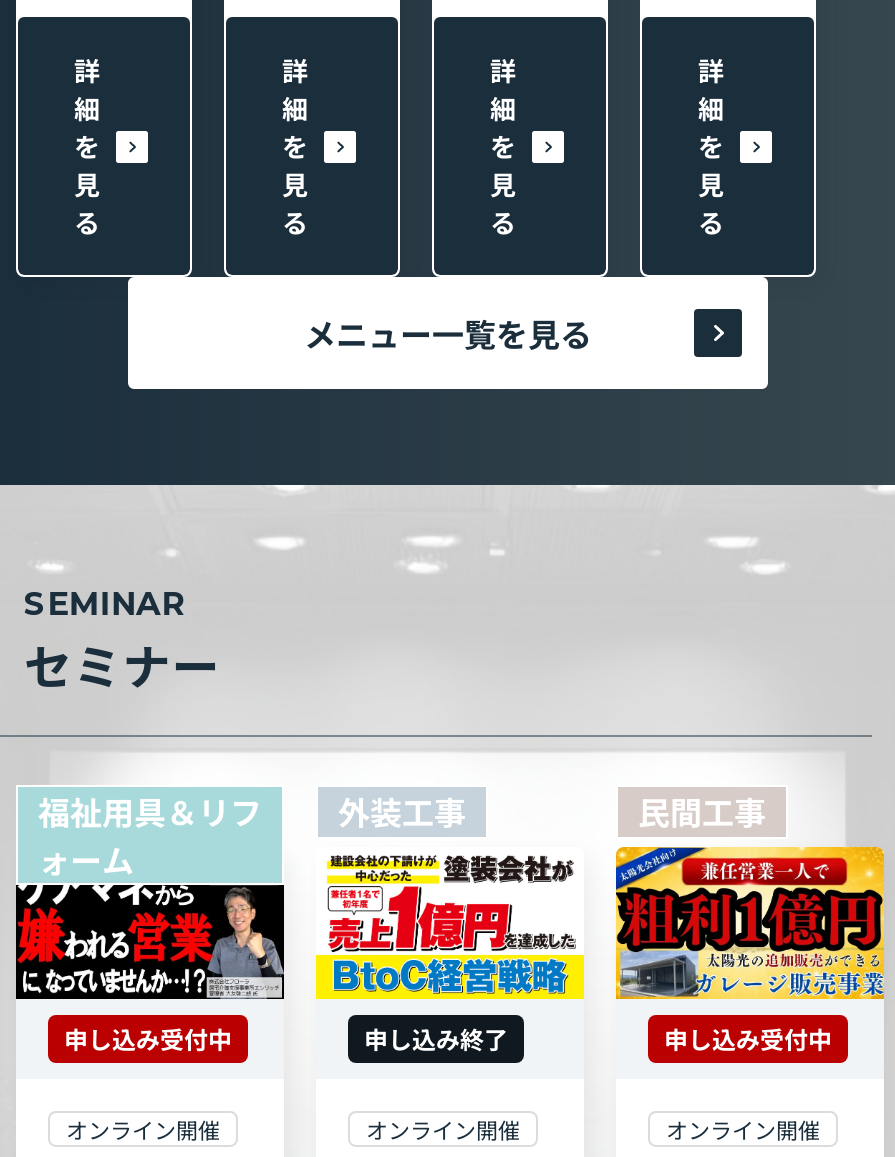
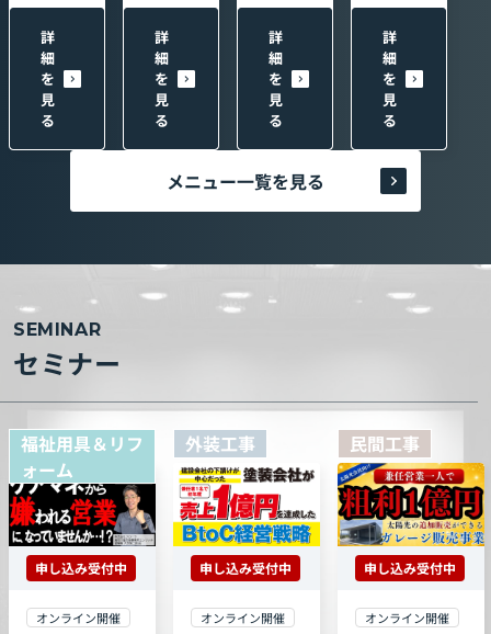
[364,1021,508,1055] 申し込み終了 -> [199,558,292,577] 申し込み受付中

